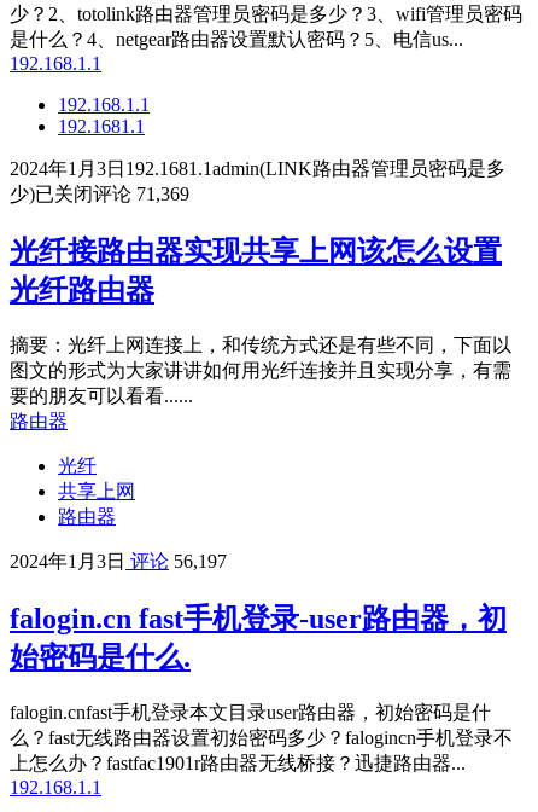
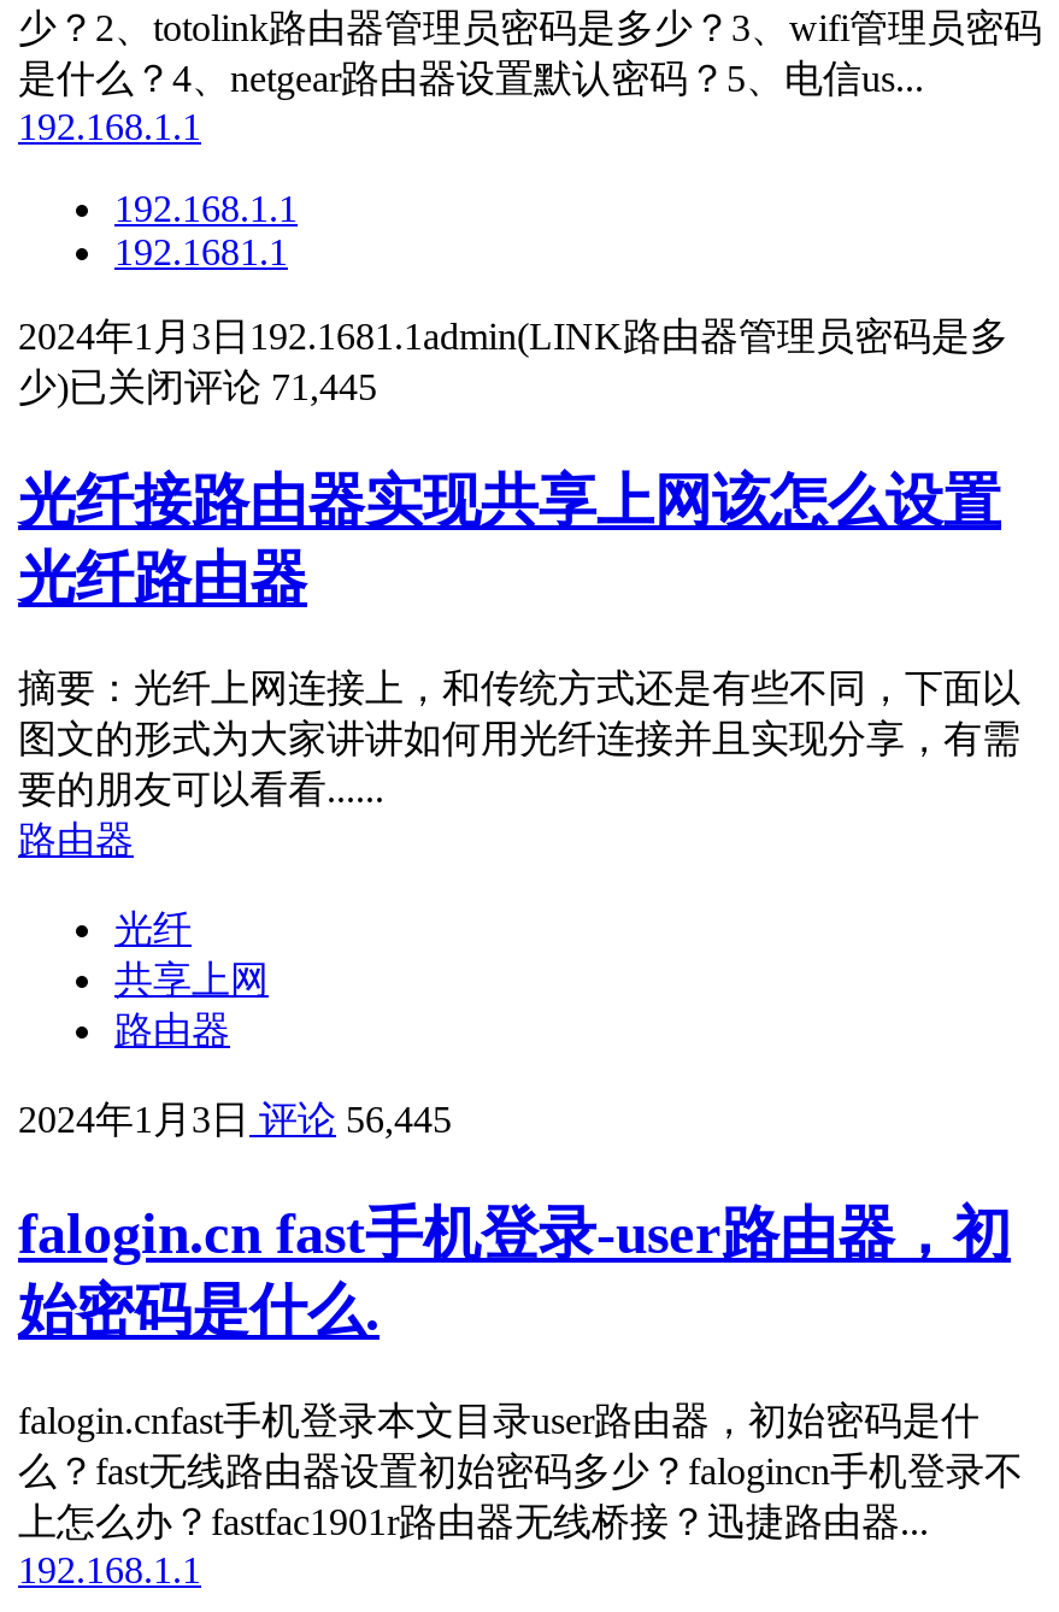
[10,184,189,204] 少)已关闭评论71,369 -> [18,367,377,408] 少)已关闭评论71,445
[10,551,227,572] 2024年1月3日评论56,197 -> [18,1099,452,1140] 2024年1月3日评论56,445

